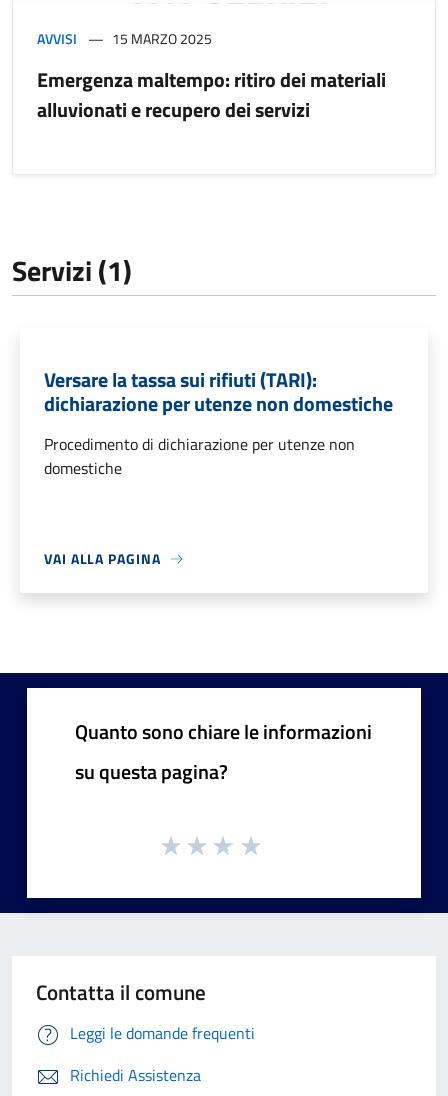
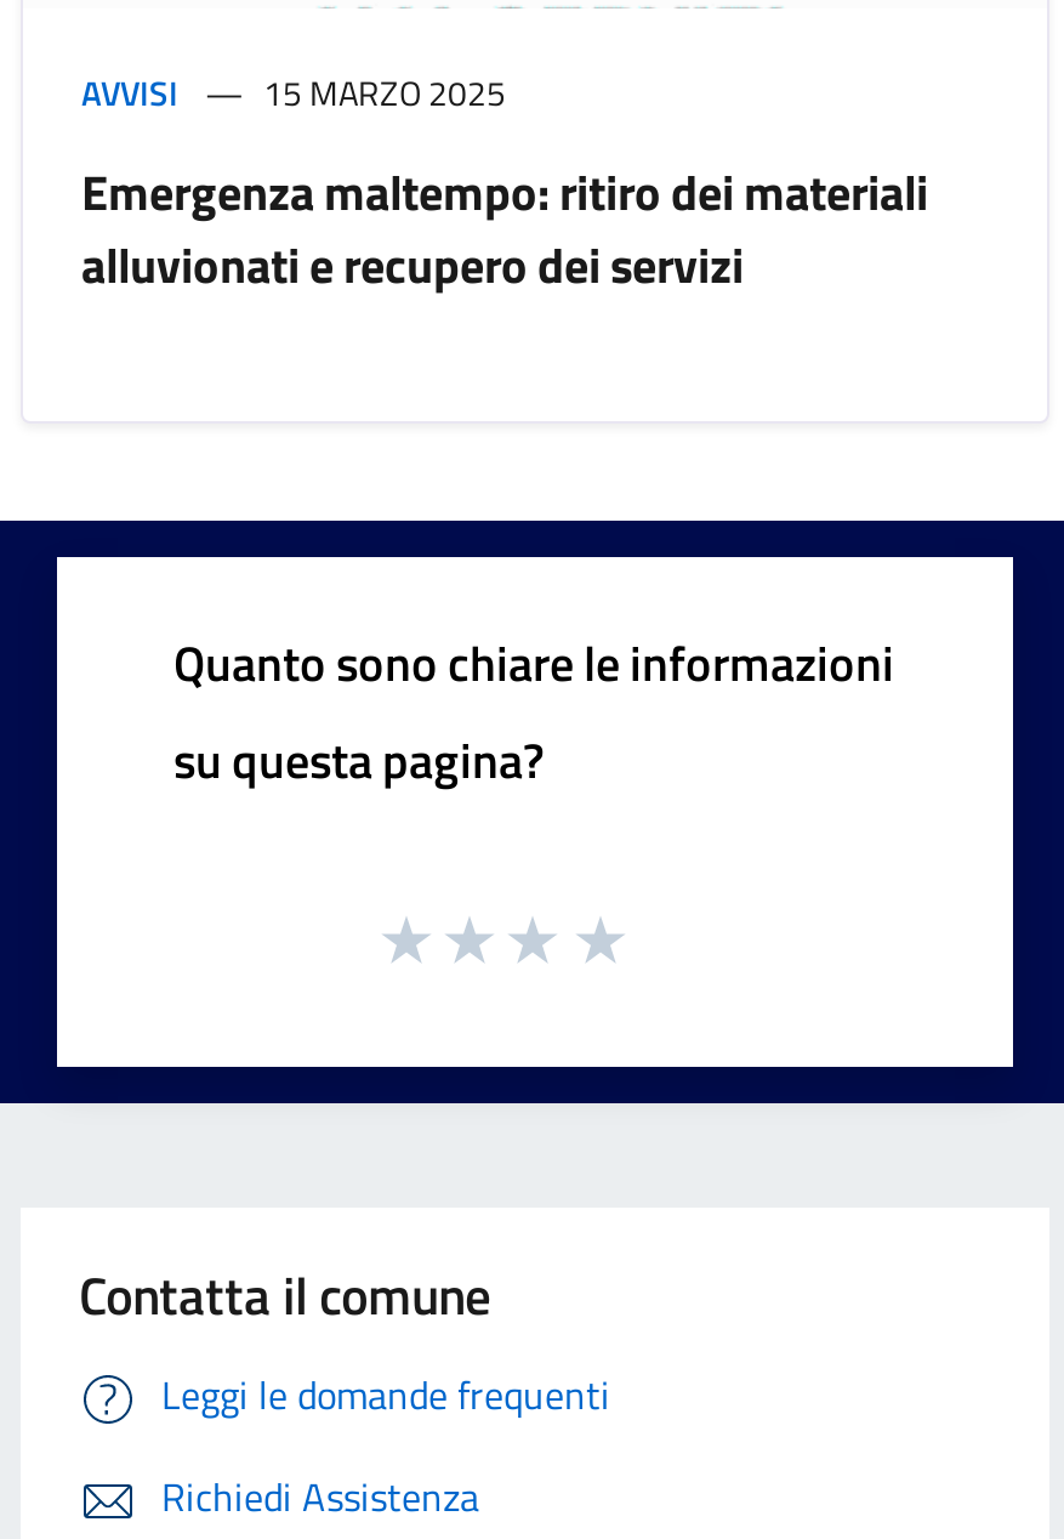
[12,249,393,480] Servizi (1) | Versare la tassa sui rifiuti (TARI): | dichiarazione per utenze non domestiche | Procedimento di dichiarazione per utenze non | domestiche -> none
[44,548,160,569] VAI ALLA PAGINA -> none

